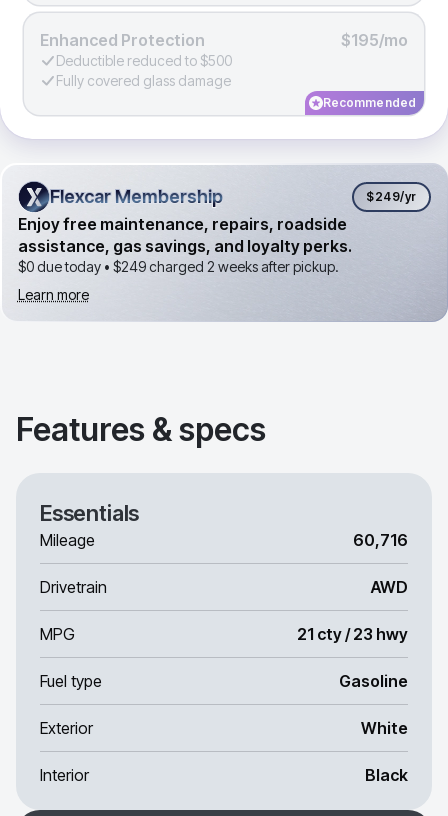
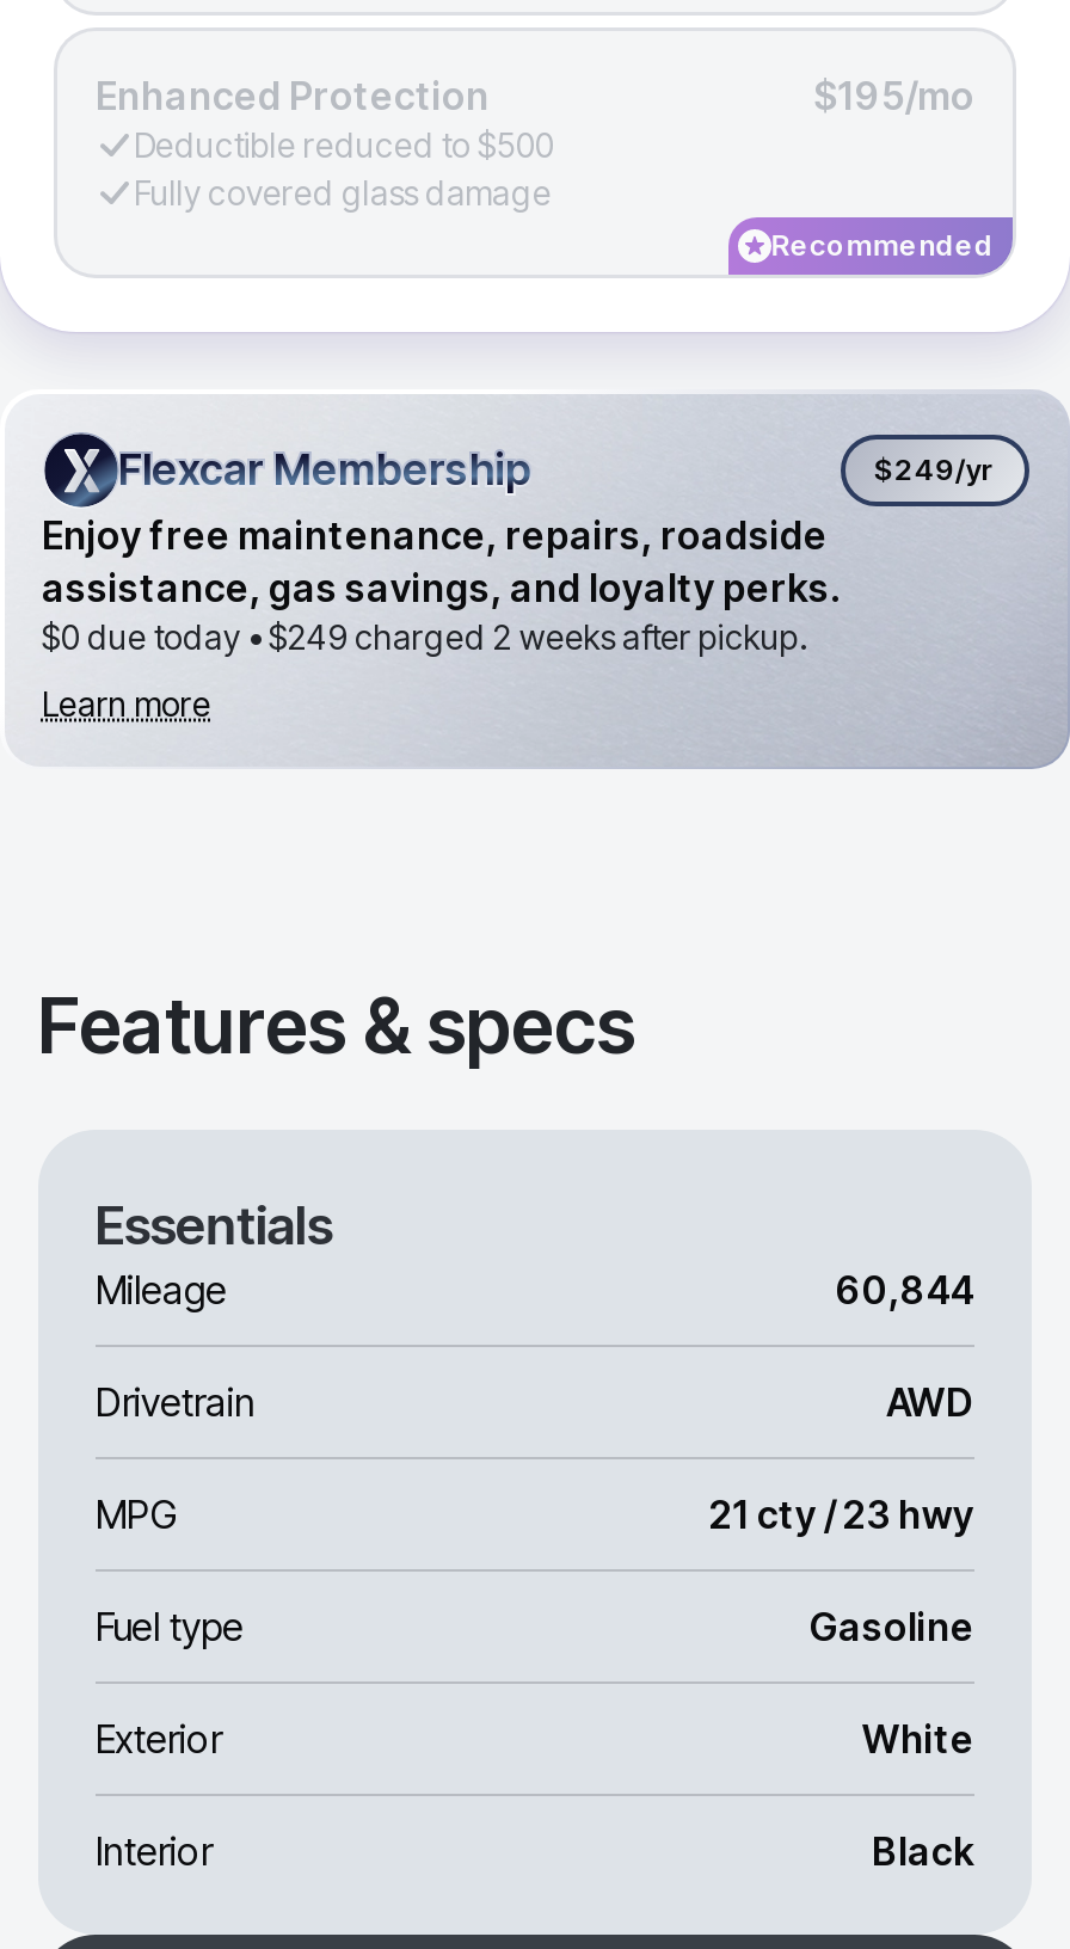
[353,530,408,550] 60,716 -> [836,1266,974,1314] 60,844

